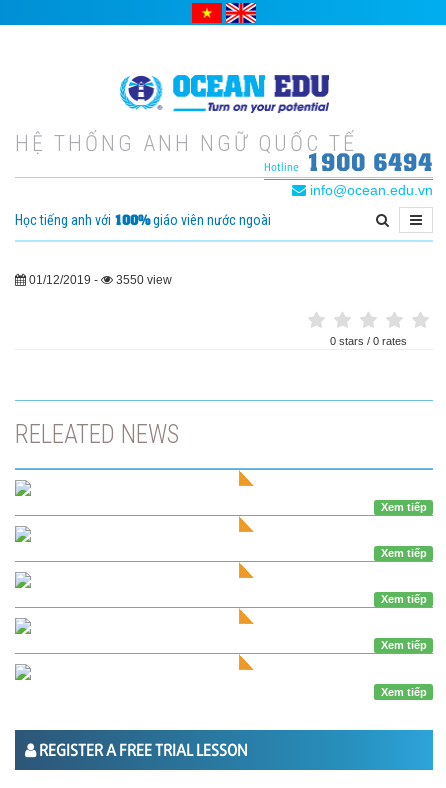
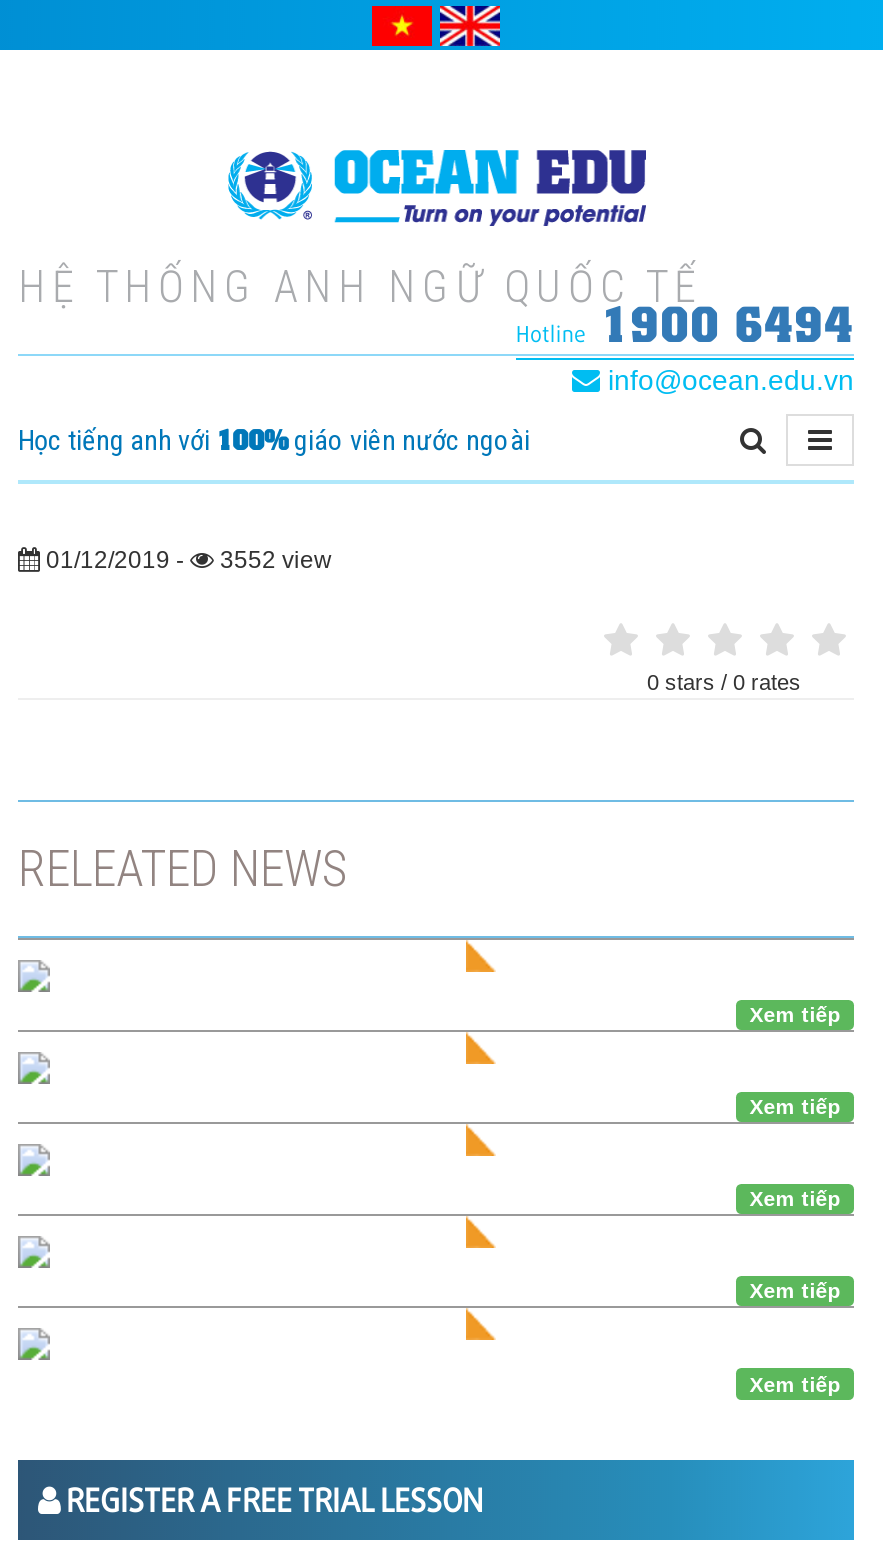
[26,272,172,286] 01/12/2019 - 3550 view -> [40,545,332,573] 01/12/2019 - 3552 view

